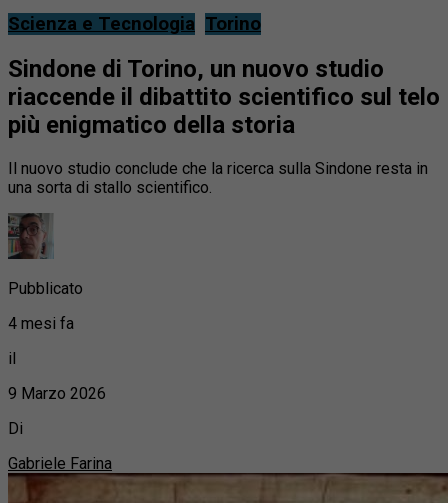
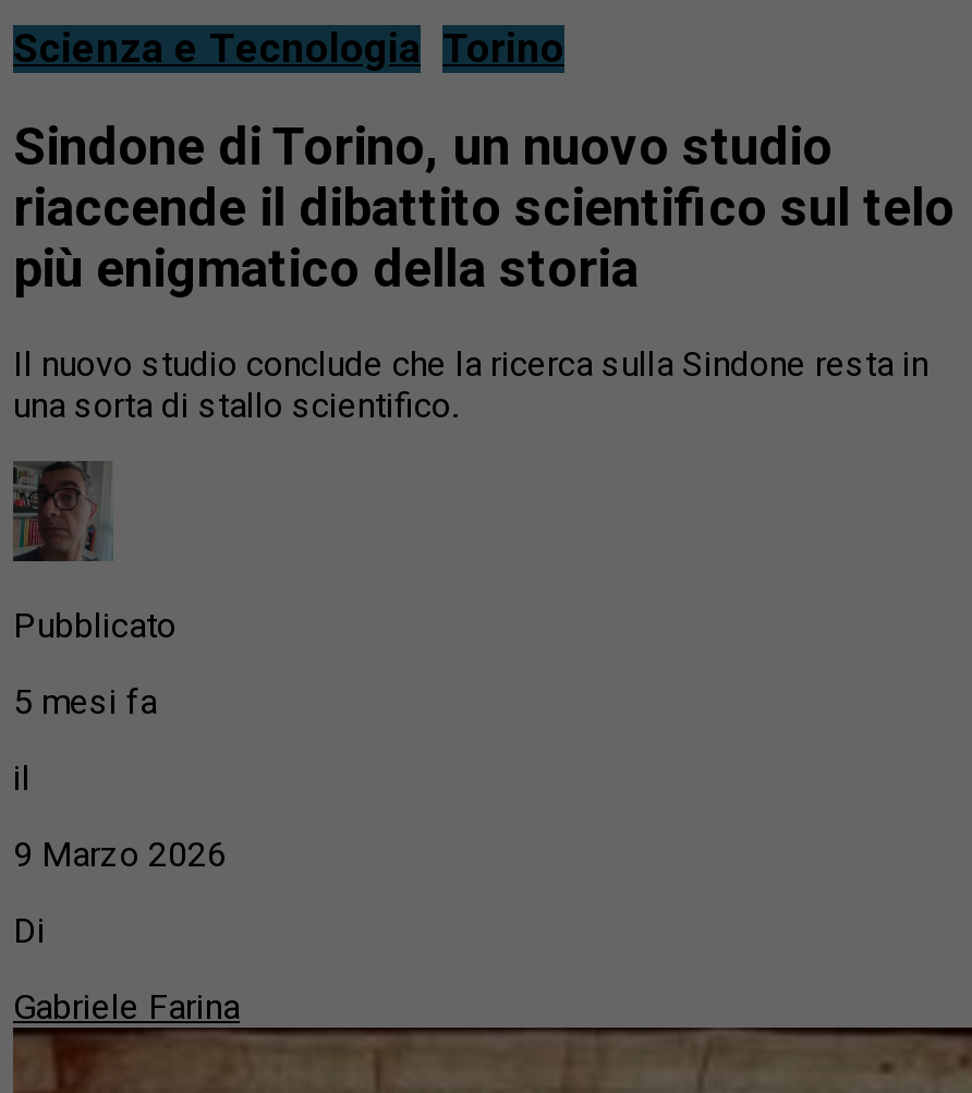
[8,314,74,333] 4 mesi fa -> [13,681,157,722] 5 mesi fa

